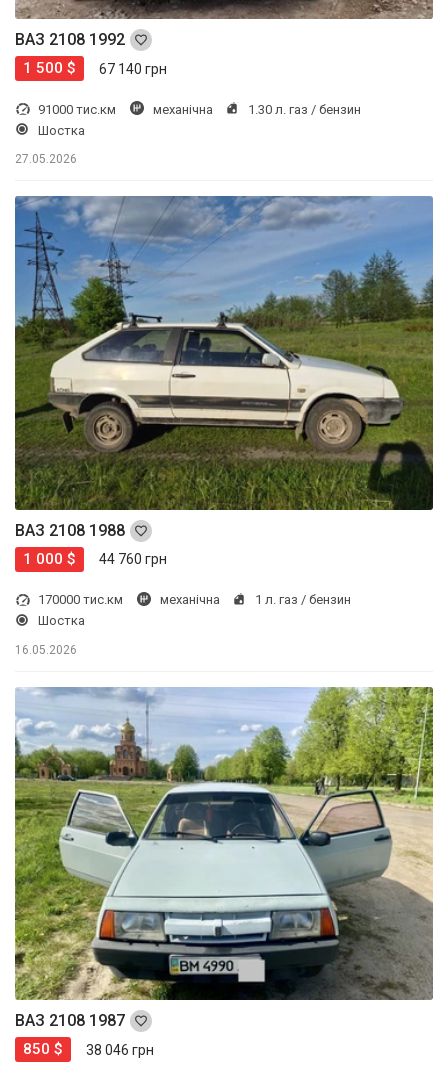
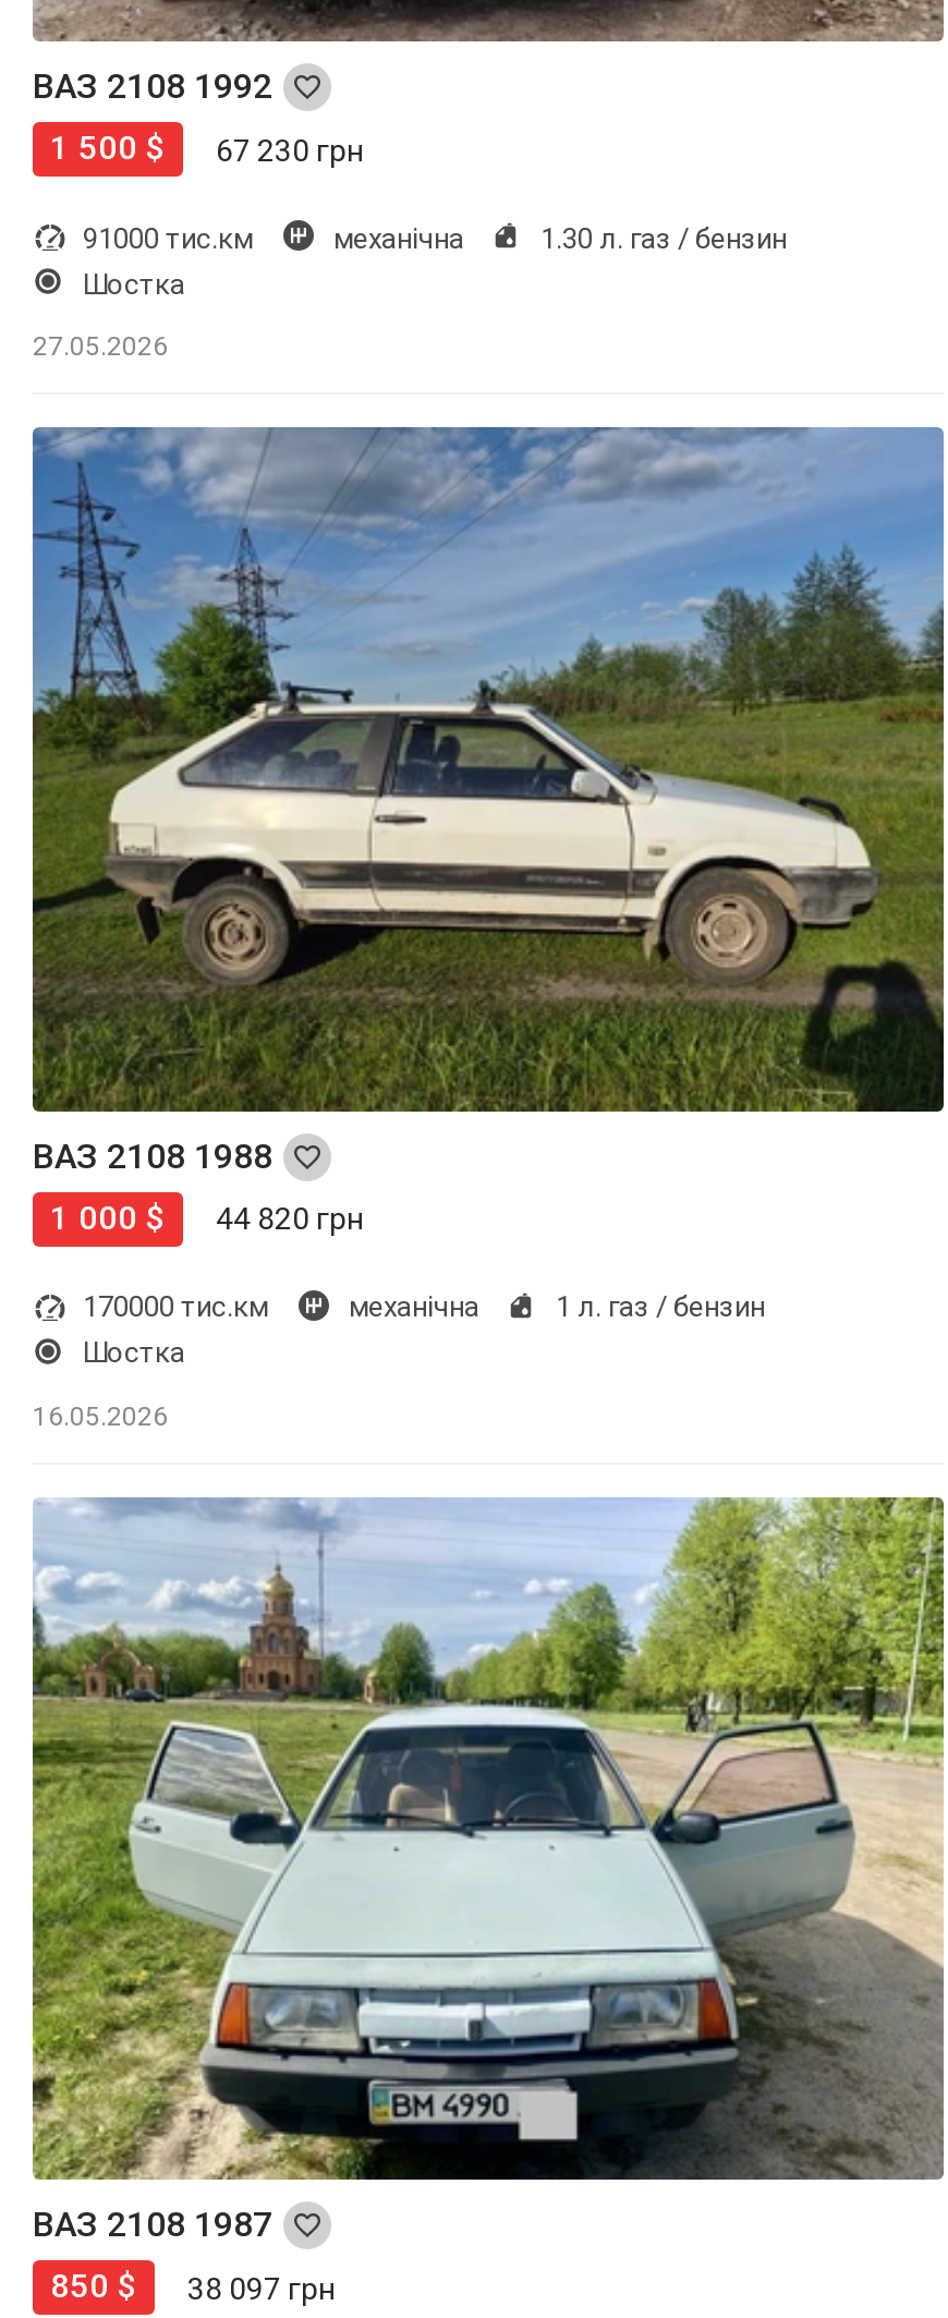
[23,59,167,77] 1 500 $ 67 140 грн -> [50,129,364,168] 1 500 $ 67 230 грн
[23,549,167,567] 1 000 $ 44 760 грн -> [50,1198,364,1237] 1 000 $ 44 820 грн
[23,1040,154,1058] 850 $ 38 046 грн -> [50,2267,336,2306] 850 $ 38 097 грн

